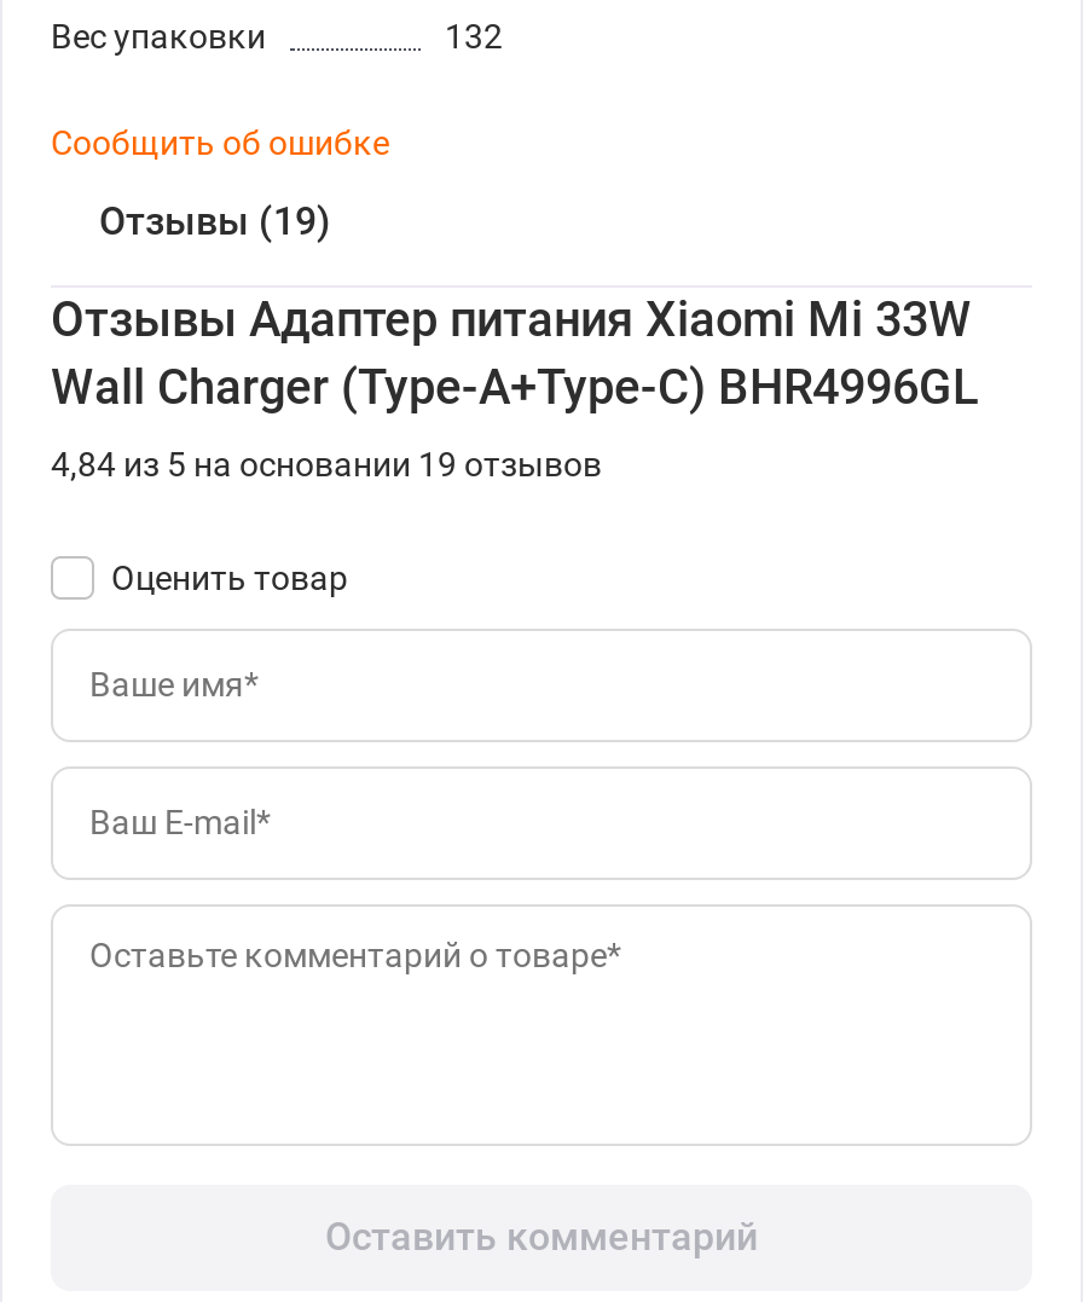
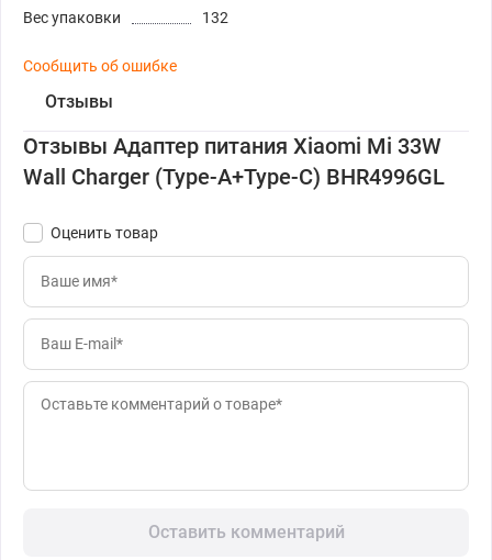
[99,198,331,244] Отзывы (19) -> [45,91,113,112] Отзывы
[51,445,602,484] 4,84 из 5 на основании 19 отзывов -> none

